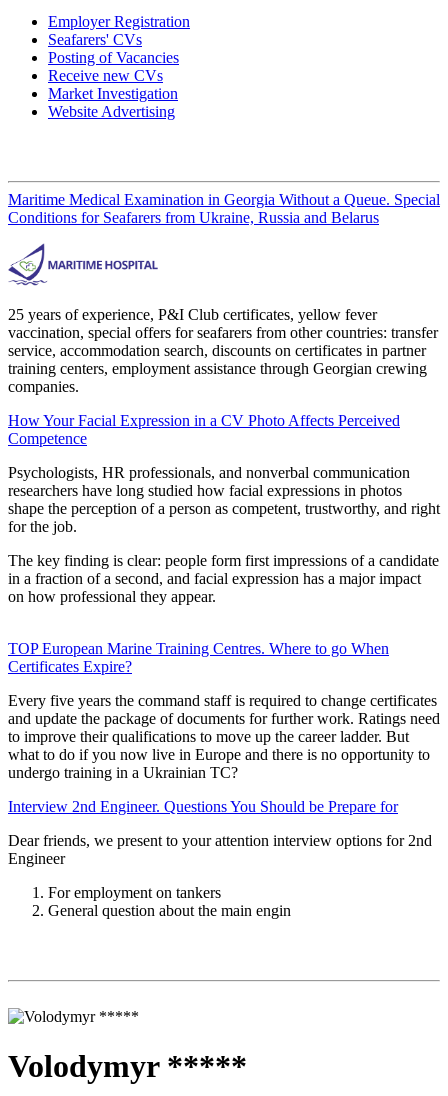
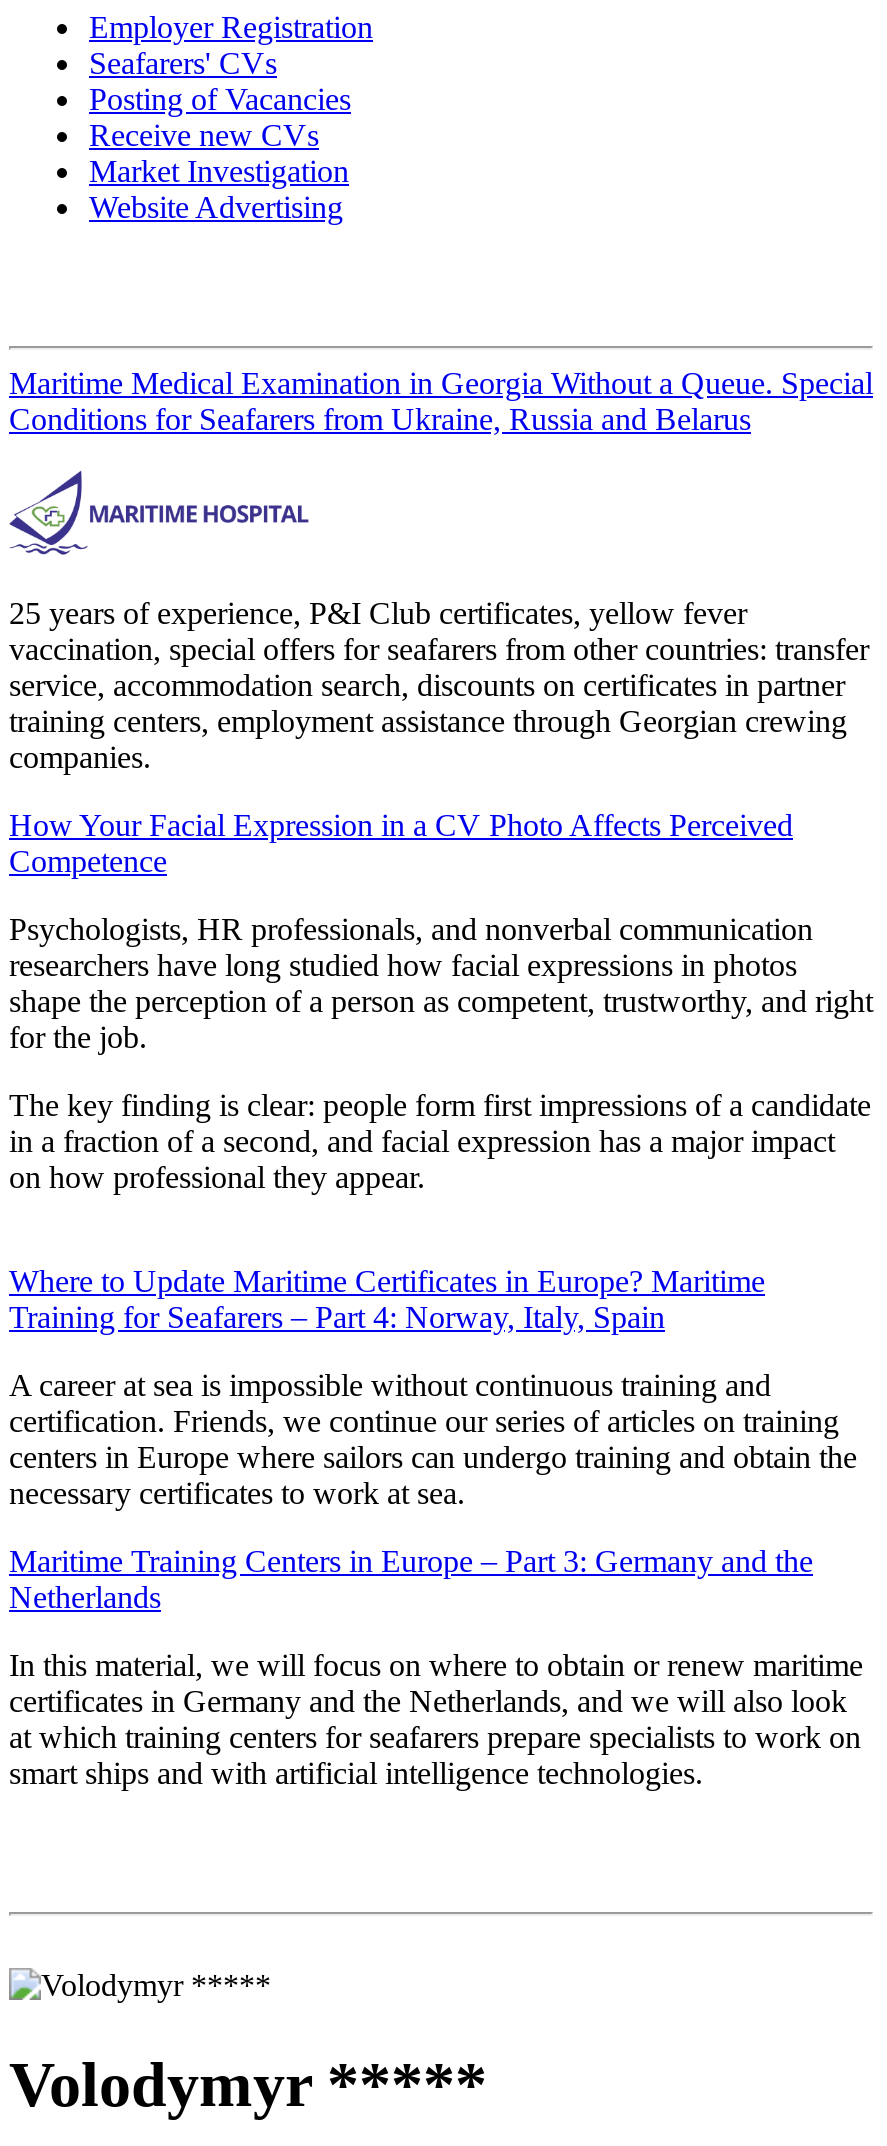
[8,640,440,919] TOP European Marine Training Centres. Where to go When | Certificates Expire? | Every five years the command staff is required to change certificates | and update the package of documents for further work. Ratings need | to improve their qualifications to move up the career ladder. But | what to do if you now live in Europe and there is no opportunity to | undergo training in a Ukrainian TC? | Interview 2nd Engineer. Questions You Should be Prepare for | Dear friends, we present to your attention interview options for 2nd | Engineer | For employment on tankers | General question about the main engin -> [9,1265,863,1791] Where to Update Maritime Certificates in Europe? Maritime | Training for Seafarers – Part 4: Norway, Italy, Spain | A career at sea is impossible without continuous training and | certification. Friends, we continue our series of articles on training | centers in Europe where sailors can undergo training and obtain the | necessary certificates to work at sea. | Maritime Training Centers in Europe – Part 3: Germany and the | Netherlands | In this material, we will focus on where to obtain or renew maritime | certificates in Germany and the Netherlands, and we will also look | at which training centers for seafarers prepare specialists to work on | smart ships and with artificial intelligence technologies.

